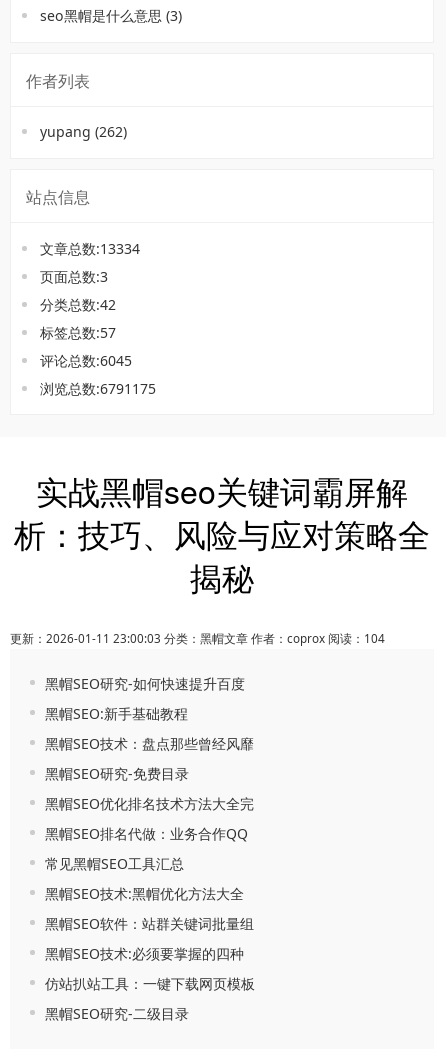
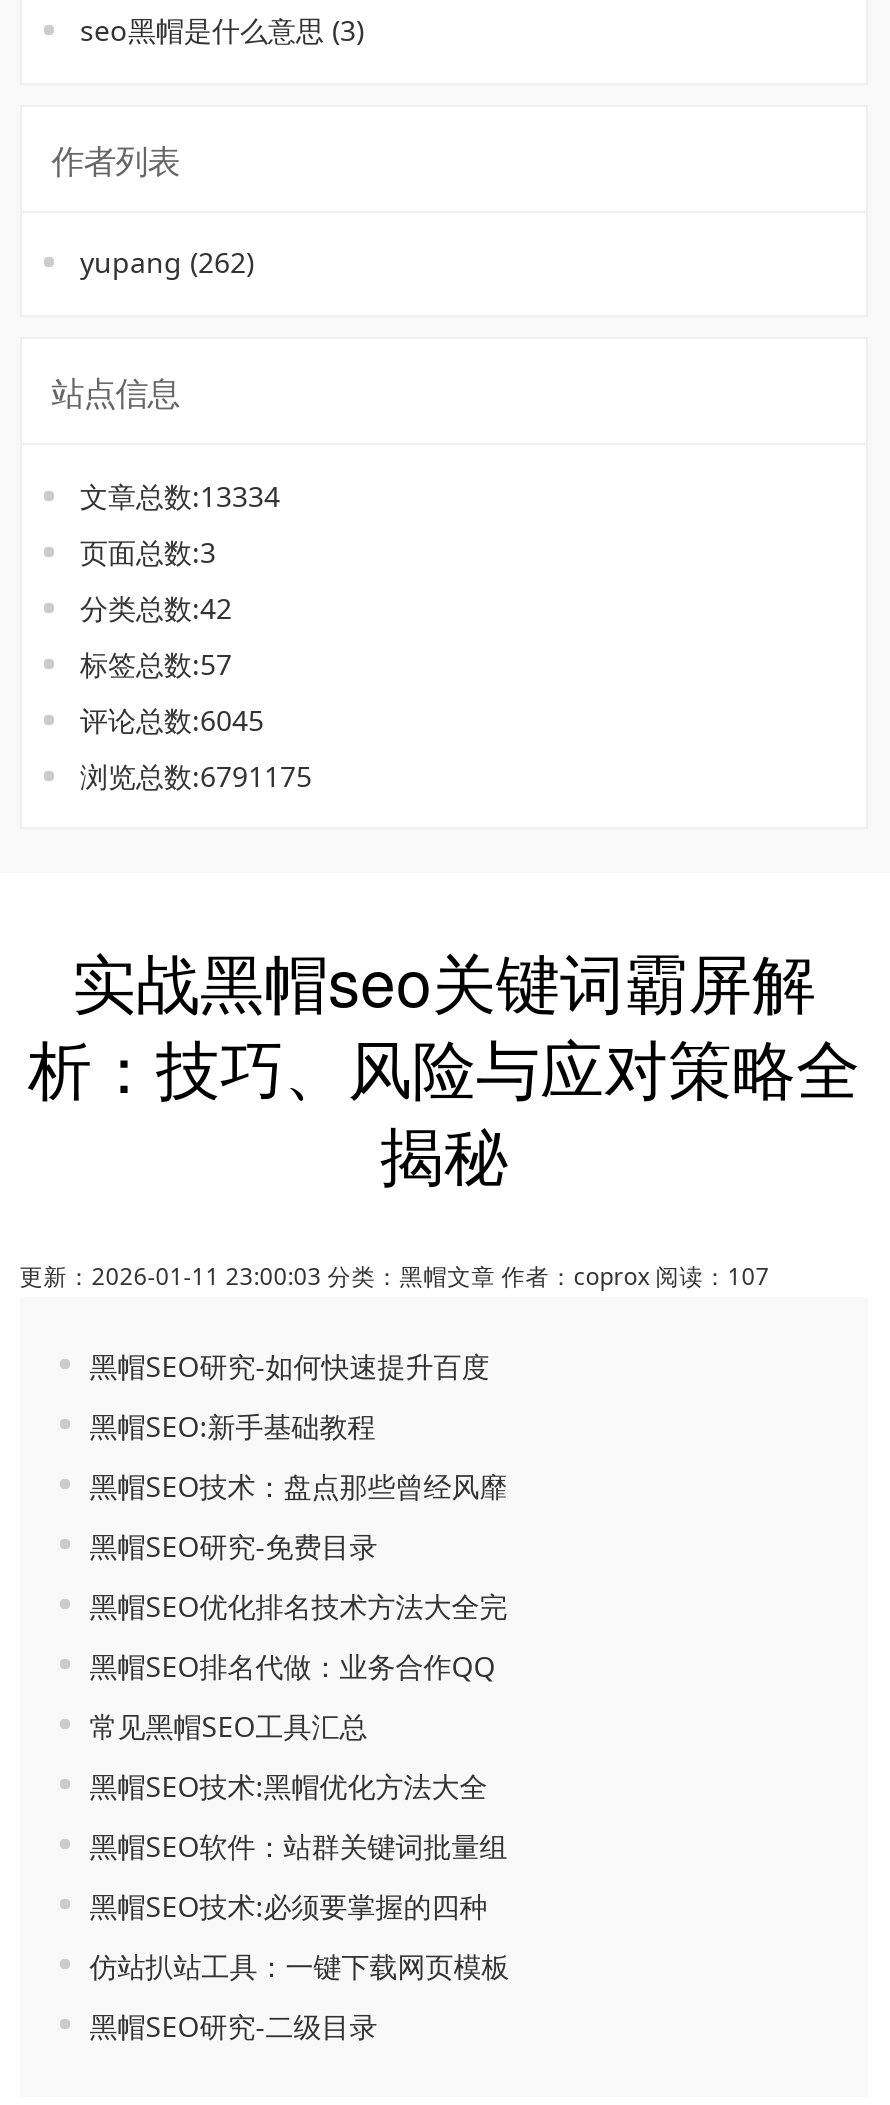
[10,630,385,646] 更新：2026-01-11 23:00:03 分类：黑帽文章 作者：coprox 阅读：104 -> [19,1258,769,1290] 更新：2026-01-11 23:00:03 分类：黑帽文章 作者：coprox 阅读：107

